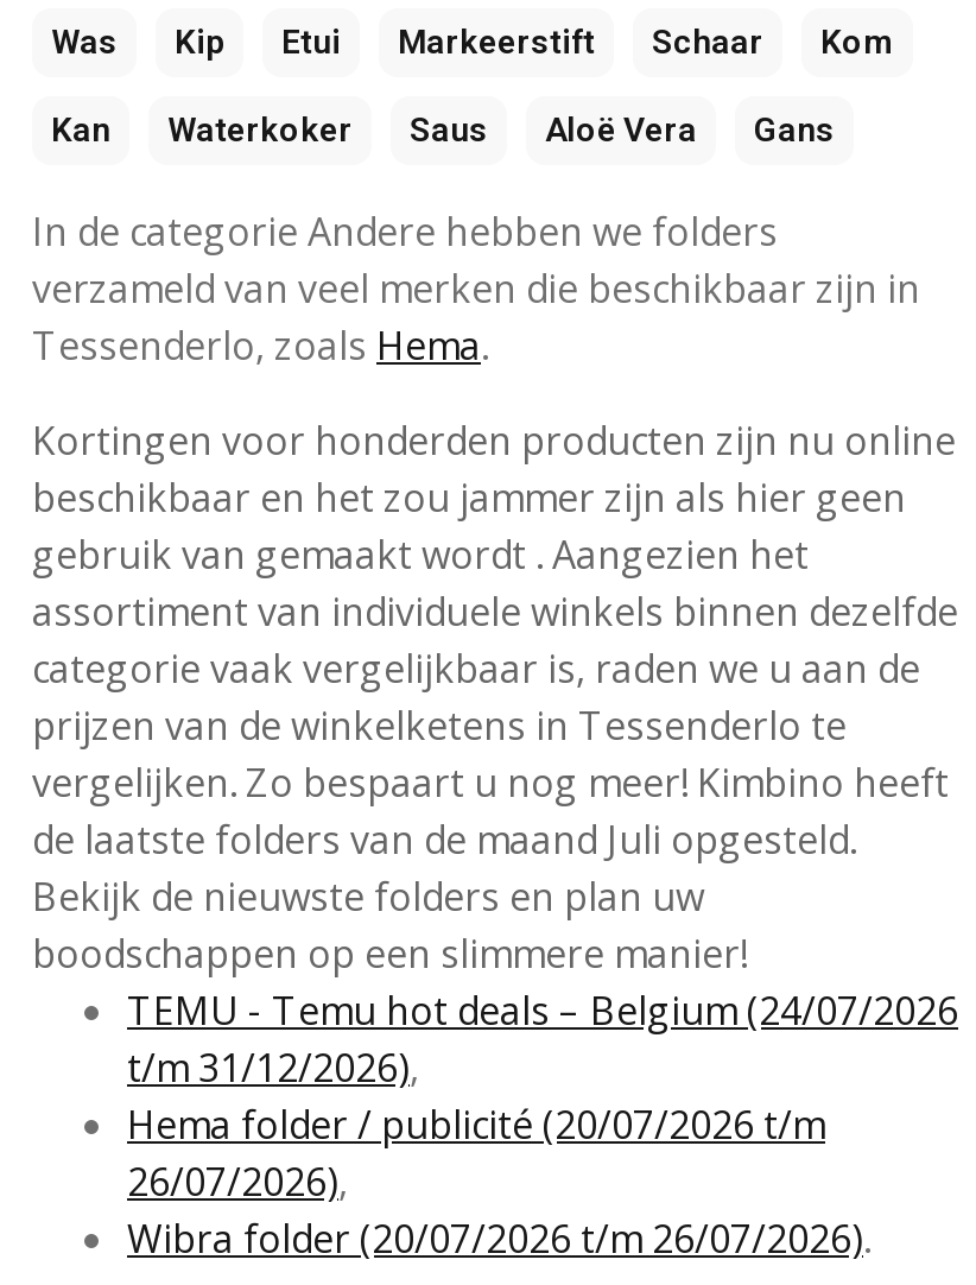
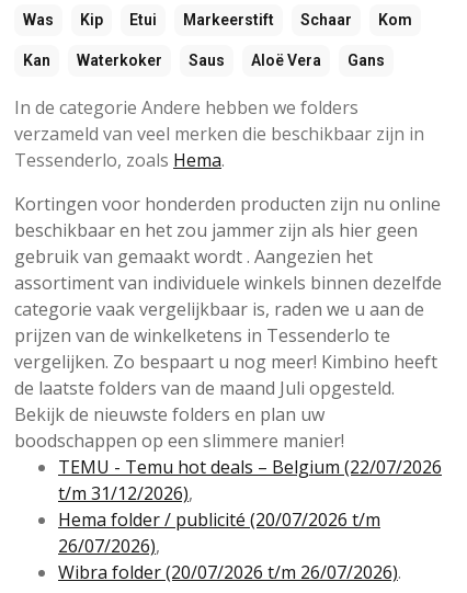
[127,984,958,1036] TEMU - Temu hot deals – Belgium (24/07/2026 -> [58,455,442,479] TEMU - Temu hot deals – Belgium (22/07/2026

